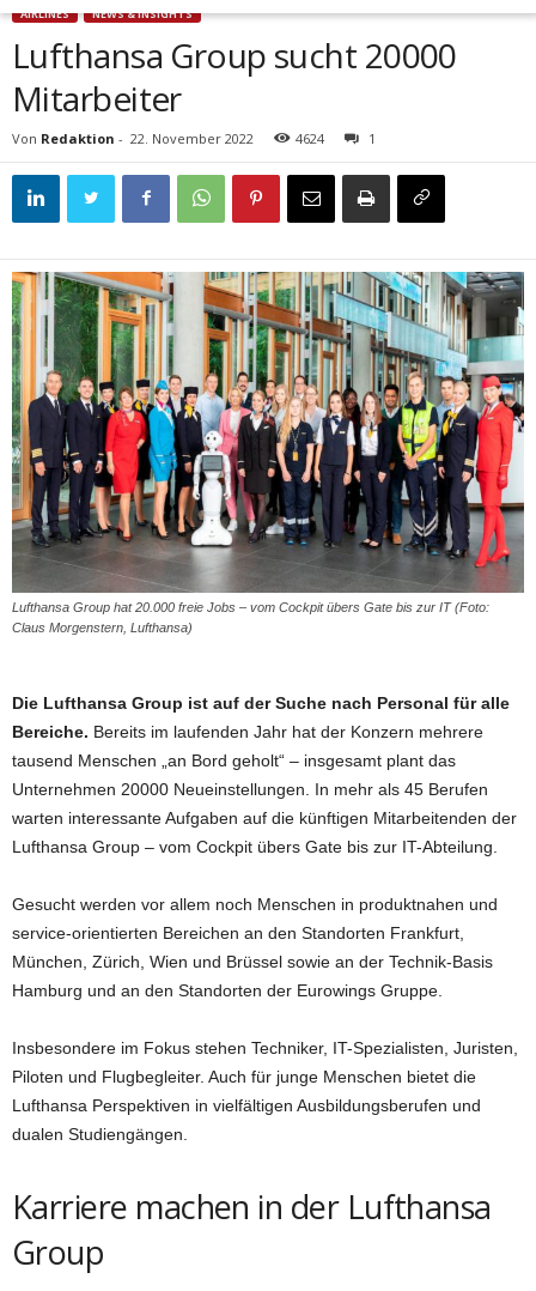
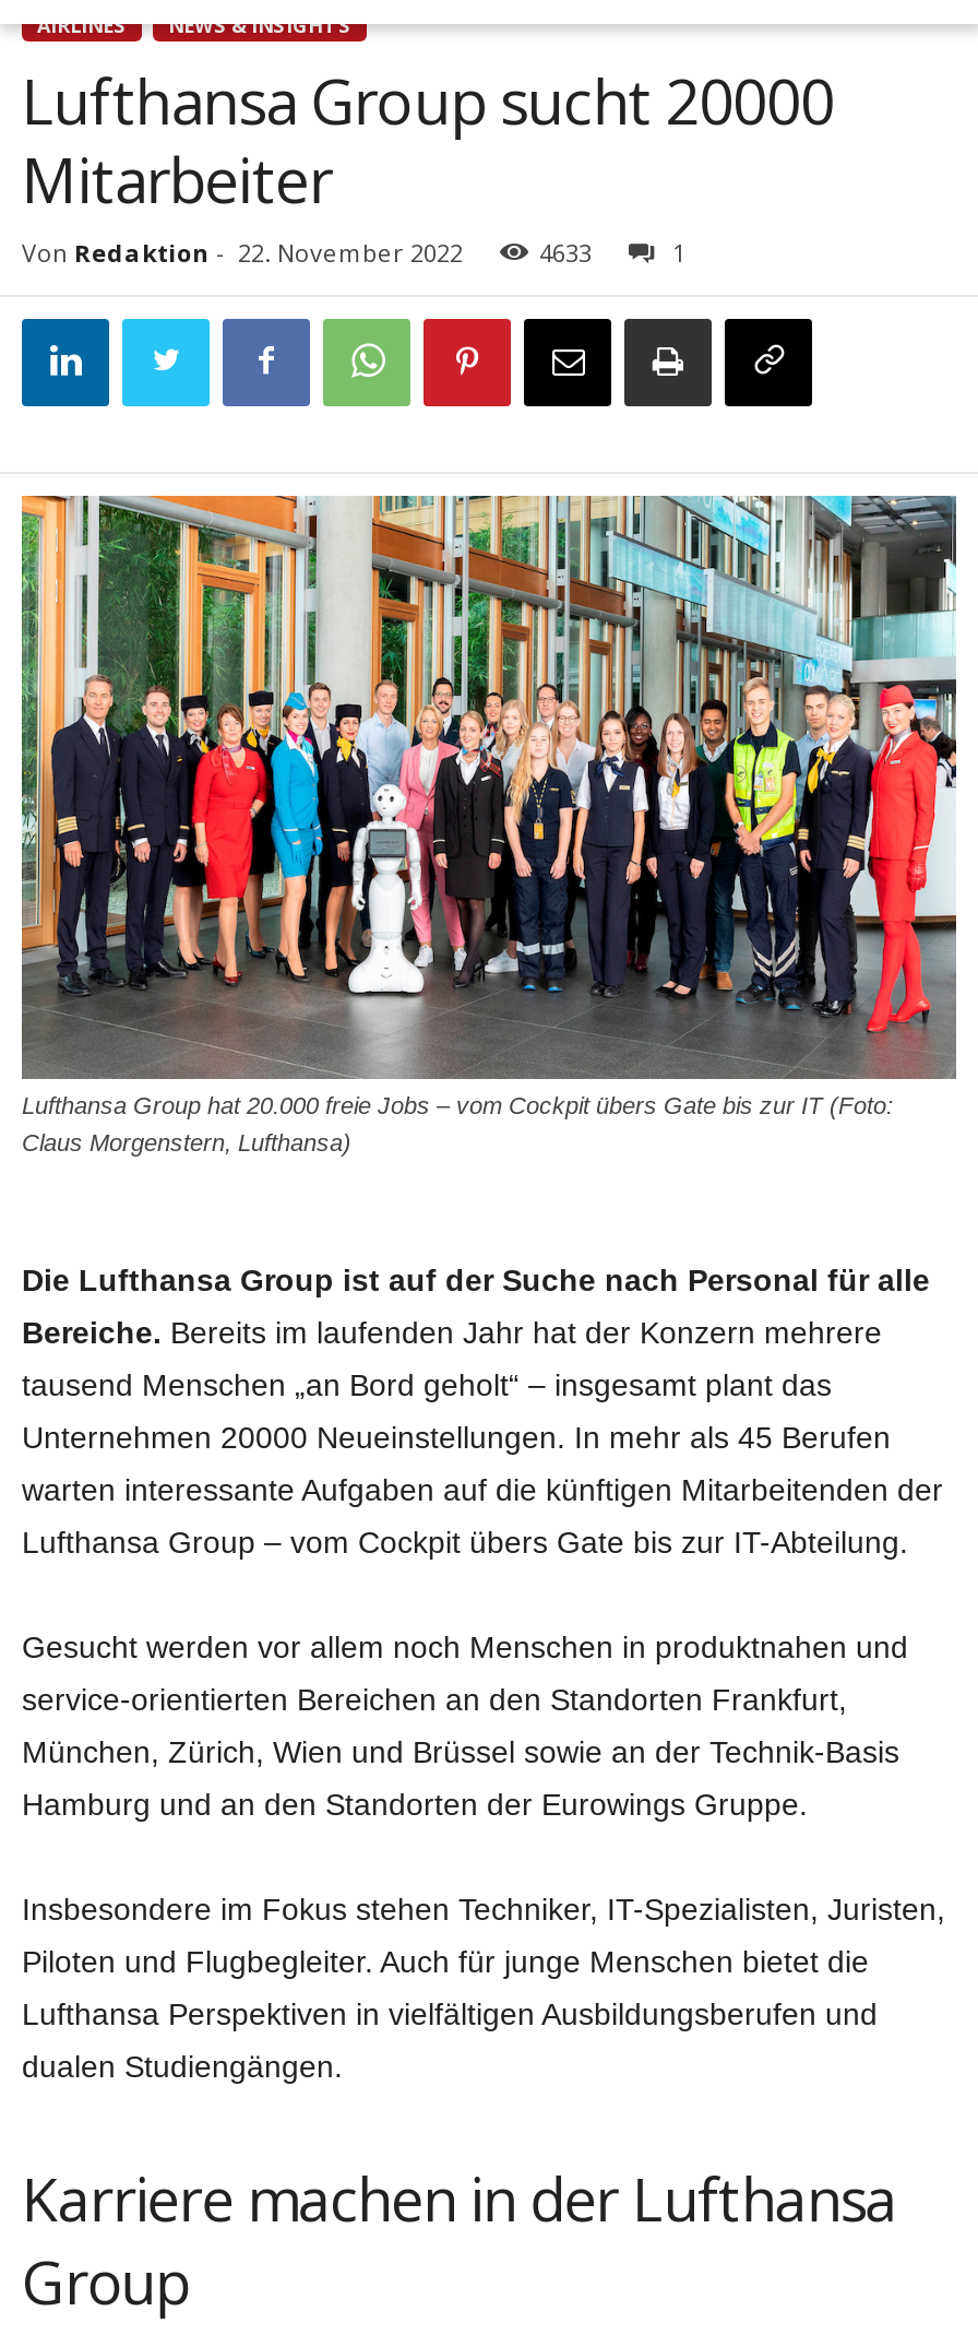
[296,129,324,147] 4624 -> [539,236,592,269] 4633

